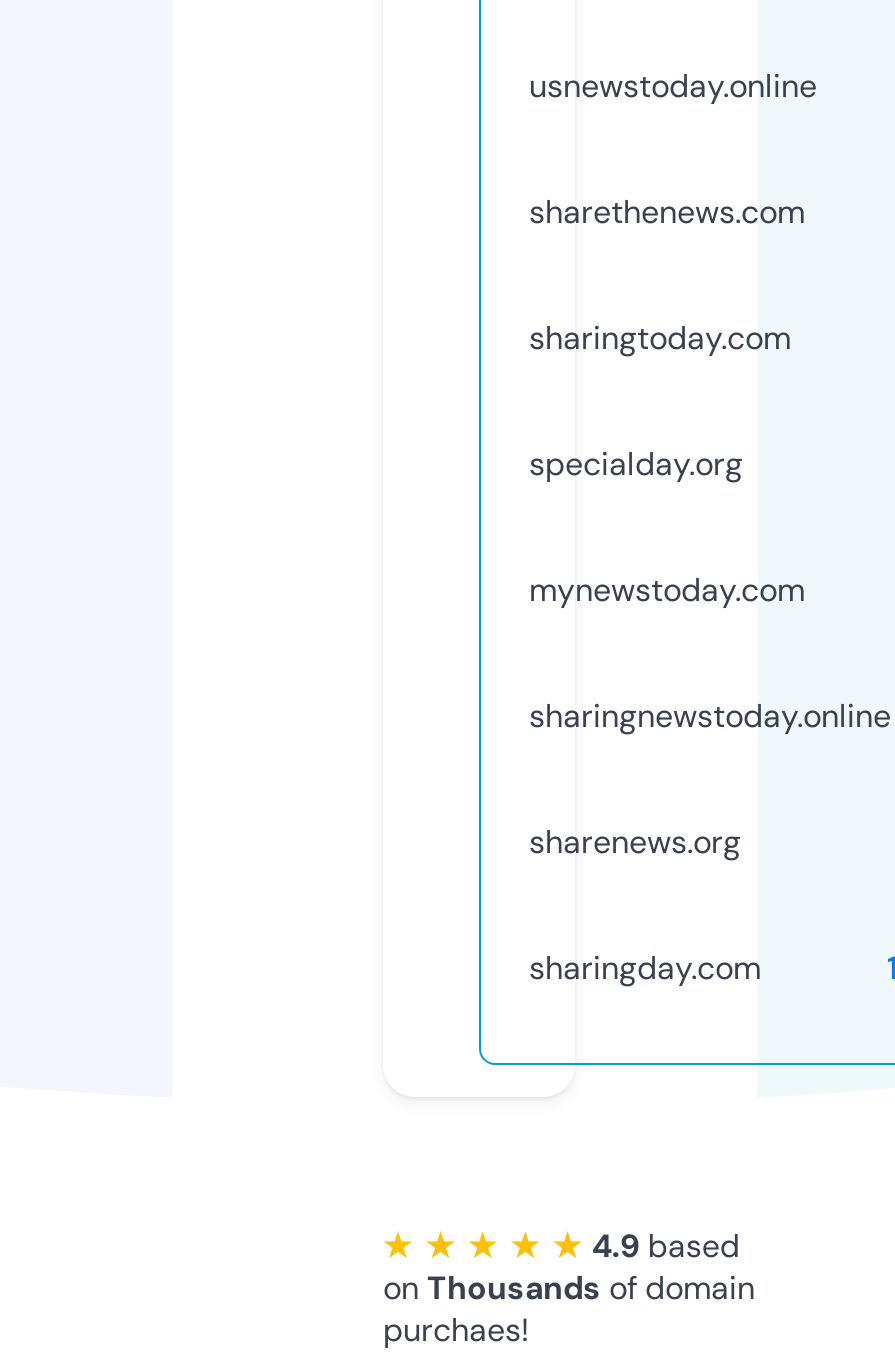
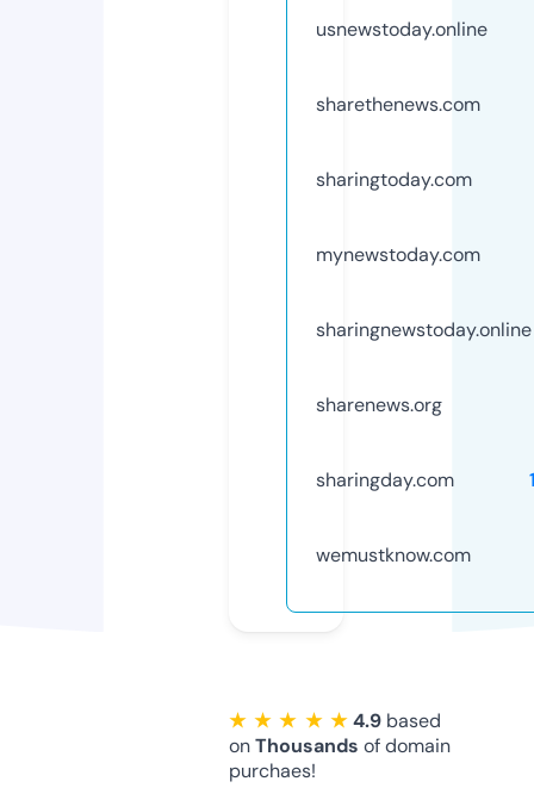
[529,443,743,485] specialday.org -> none
moved [529,569,891,989] -> [316,242,532,492]: mynewstoday.com | sharingnewstoday.online | sharenews.org | sharingday.com
none -> [316,542,471,567] wemustknow.com

